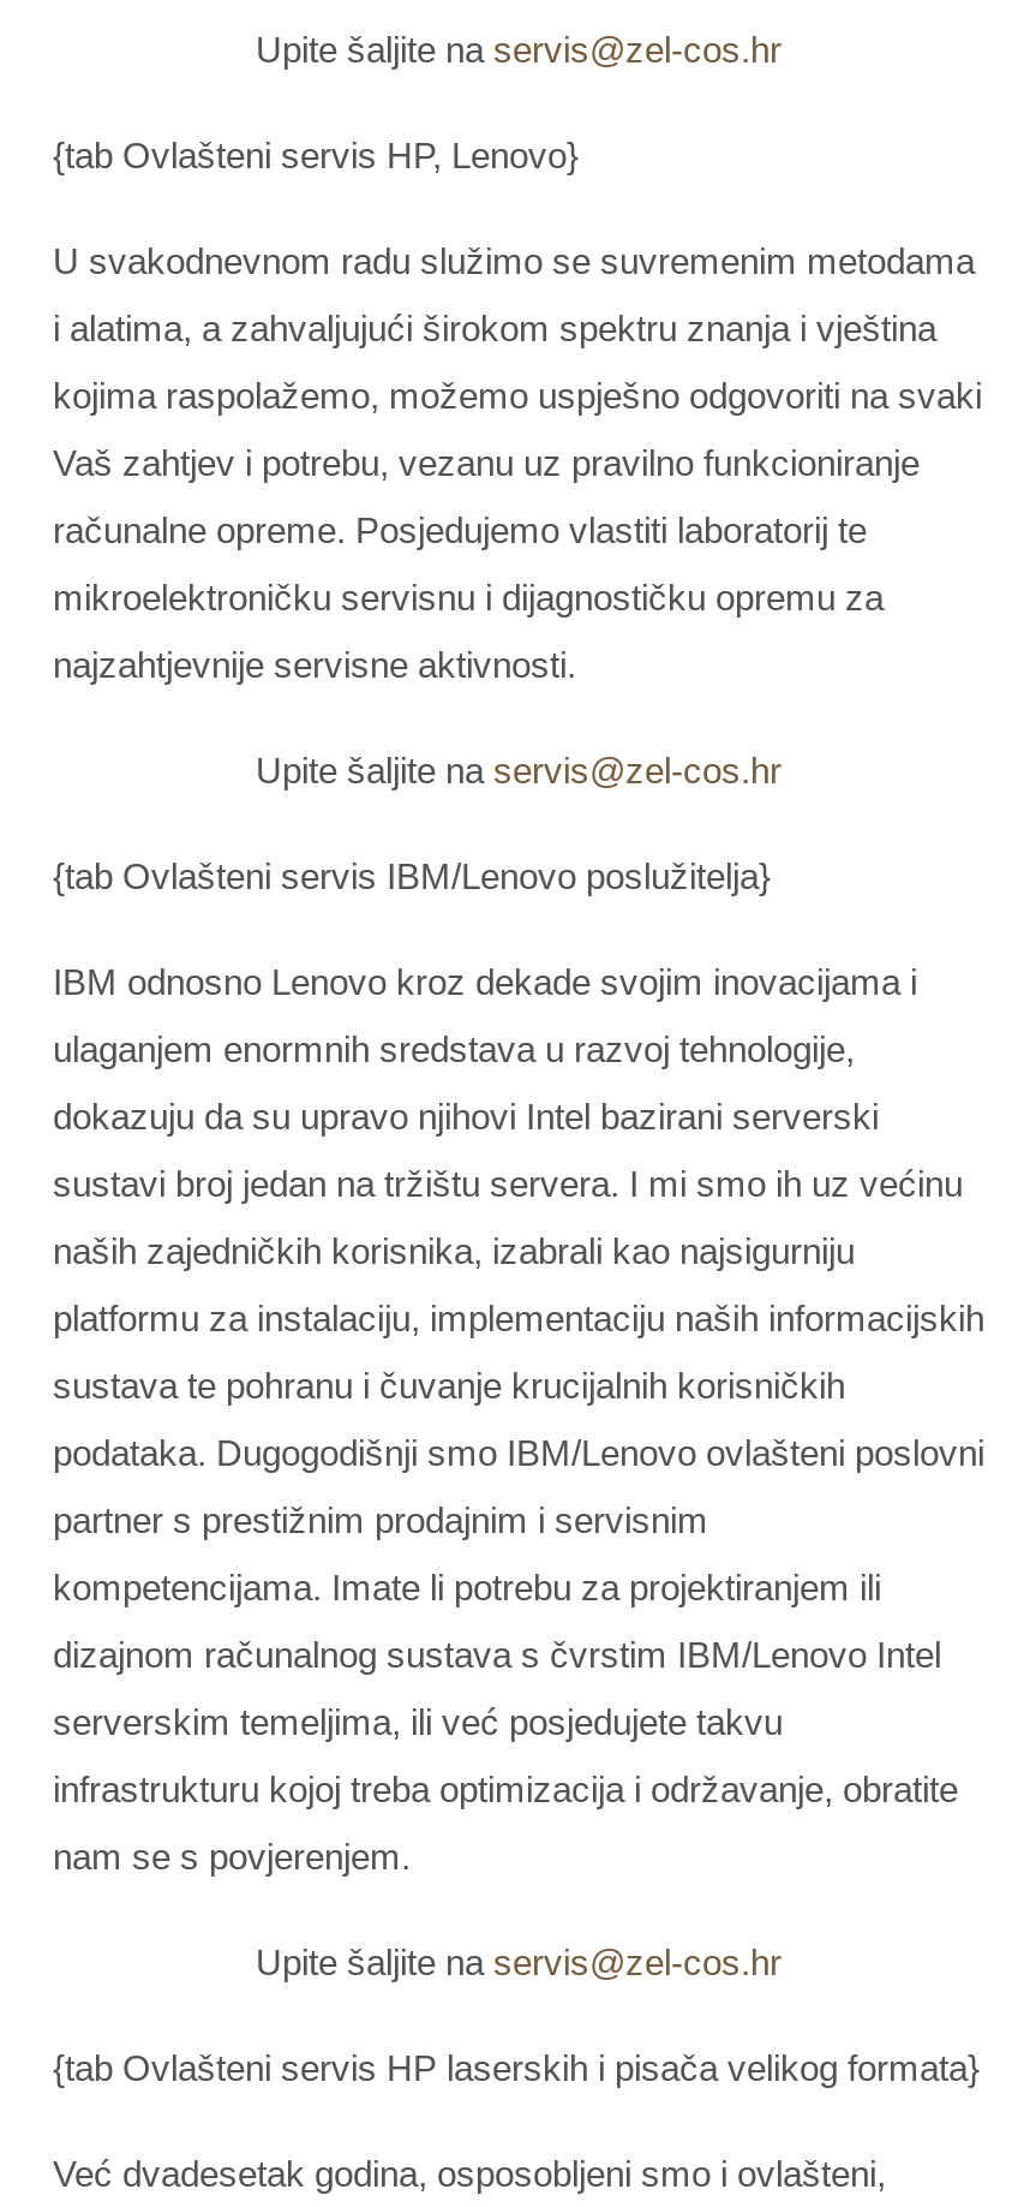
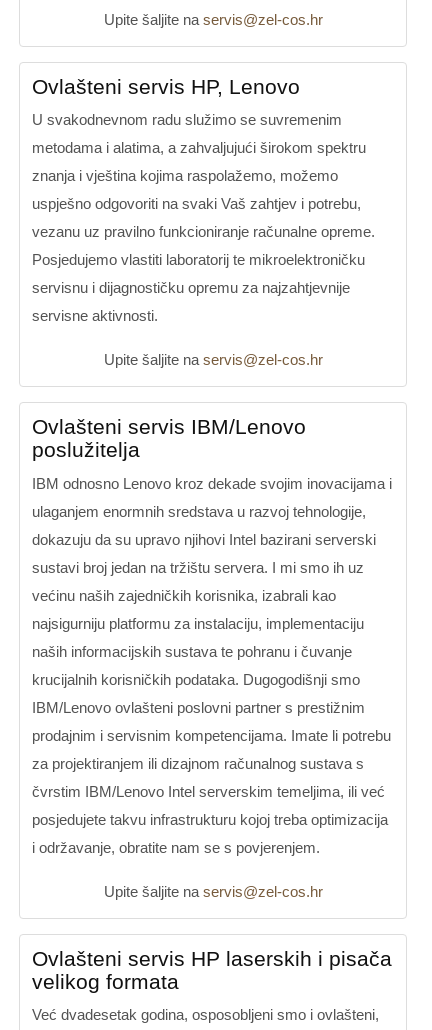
[53,134,982,684] {tab Ovlašteni servis HP, Lenovo} | U svakodnevnom radu služimo se suvremenim metodama | i alatima, a zahvaljujući širokom spektru znanja i vještina | kojima raspolažemo, možemo uspješno odgovoriti na svaki | Vaš zahtjev i potrebu, vezanu uz pravilno funkcioniranje | računalne opreme. Posjedujemo vlastiti laboratorij te | mikroelektroničku servisnu i dijagnostičku opremu za | najzahtjevnije servisne aktivnosti. -> [32,75,375,324] Ovlašteni servis HP, Lenovo | U svakodnevnom radu služimo se suvremenim | metodama i alatima, a zahvaljujući širokom spektru | znanja i vještina kojima raspolažemo, možemo | uspješno odgovoriti na svaki Vaš zahtjev i potrebu, | vezanu uz pravilno funkcioniranje računalne opreme. | Posjedujemo vlastiti laboratorij te mikroelektroničku | servisnu i dijagnostičku opremu za najzahtjevnije | servisne aktivnosti.
[53,855,771,896] {tab Ovlašteni servis IBM/Lenovo poslužitelja} -> [32,415,306,461] Ovlašteni servis IBM/Lenovo | poslužitelja
[53,2047,980,2088] {tab Ovlašteni servis HP laserskih i pisača velikog formata} -> [32,946,392,992] Ovlašteni servis HP laserskih i pisača | velikog formata

